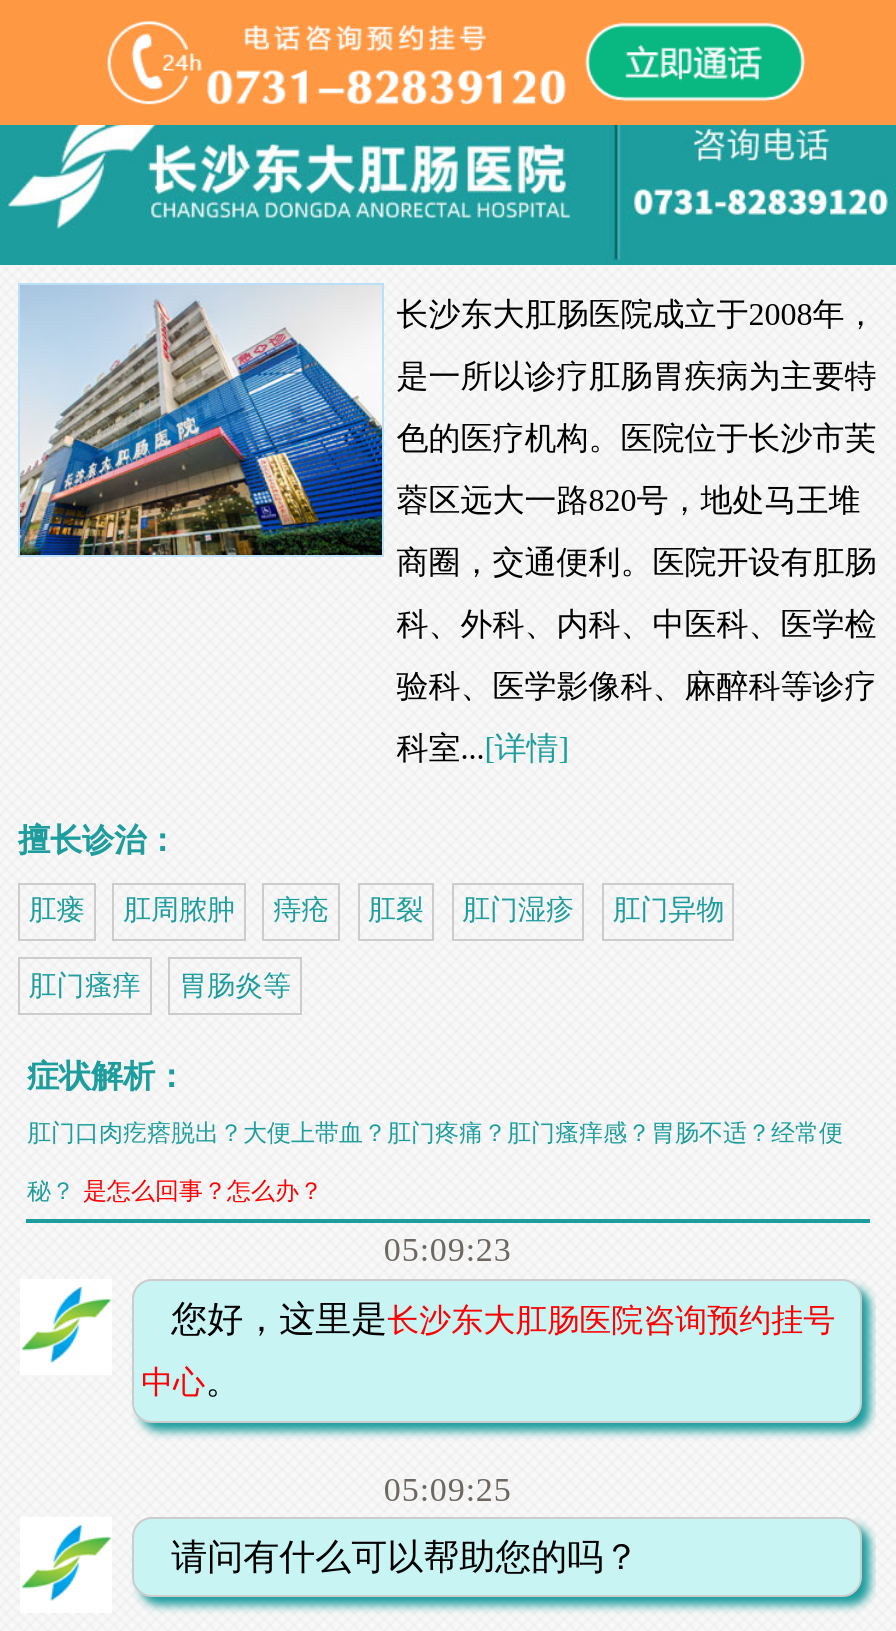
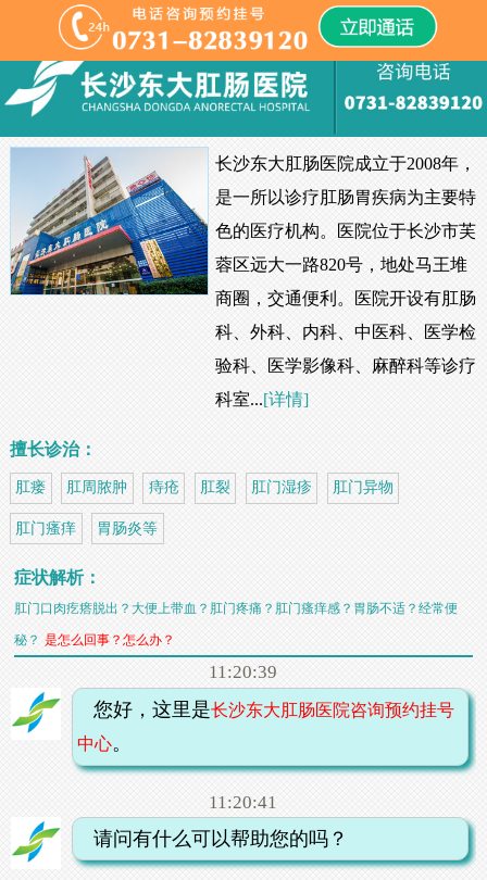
[384,1232,512,1270] 05:09:23 -> [209,662,278,683] 11:20:39
[384,1470,512,1508] 05:09:25 -> [209,792,278,812] 11:20:41

